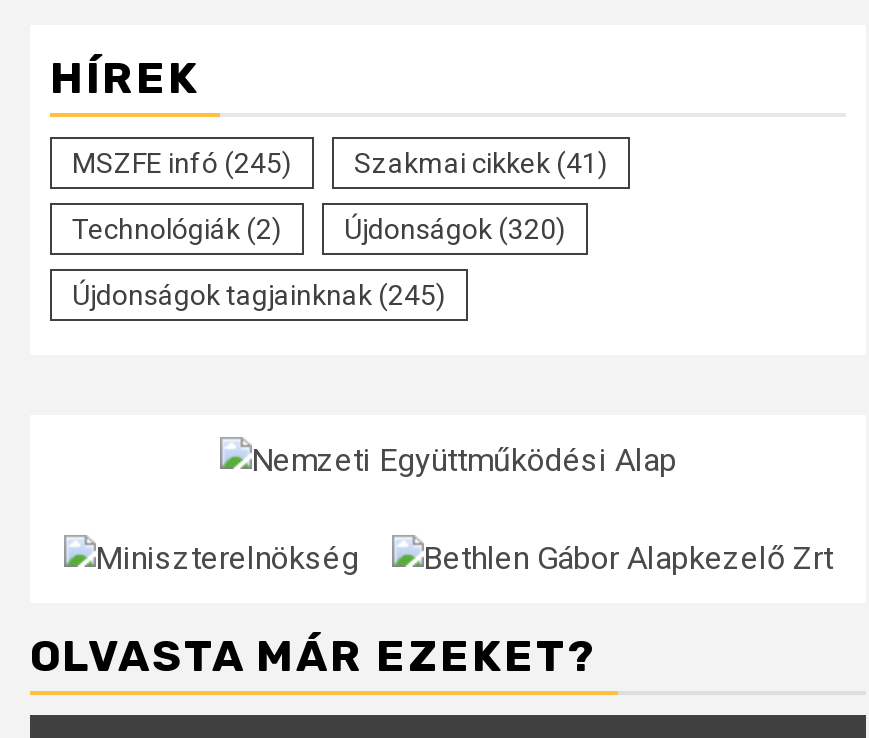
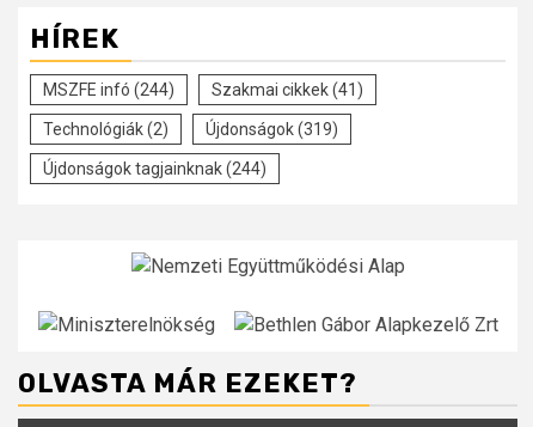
[72,147,608,179] MSZFE infó (245) Szakmai cikkek (41) -> [43,80,363,99] MSZFE infó (244) Szakmai cikkek (41)
[72,213,566,245] Technológiák (2) Újdonságok (320) -> [43,119,338,138] Technológiák (2) Újdonságok (319)
[72,279,446,311] Újdonságok tagjainknak (245) -> [43,159,266,178] Újdonságok tagjainknak (244)

